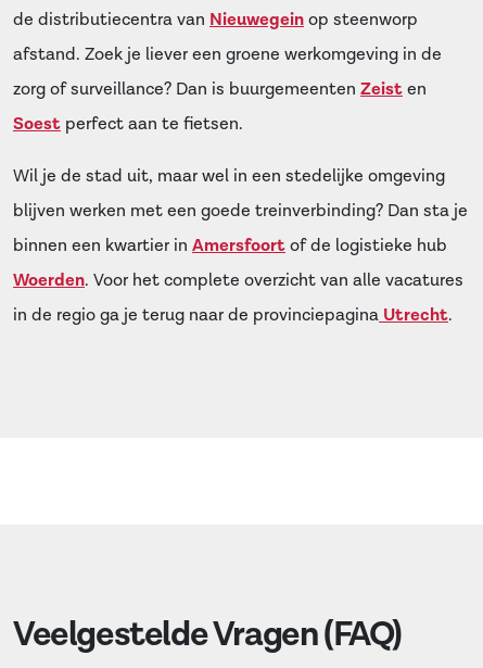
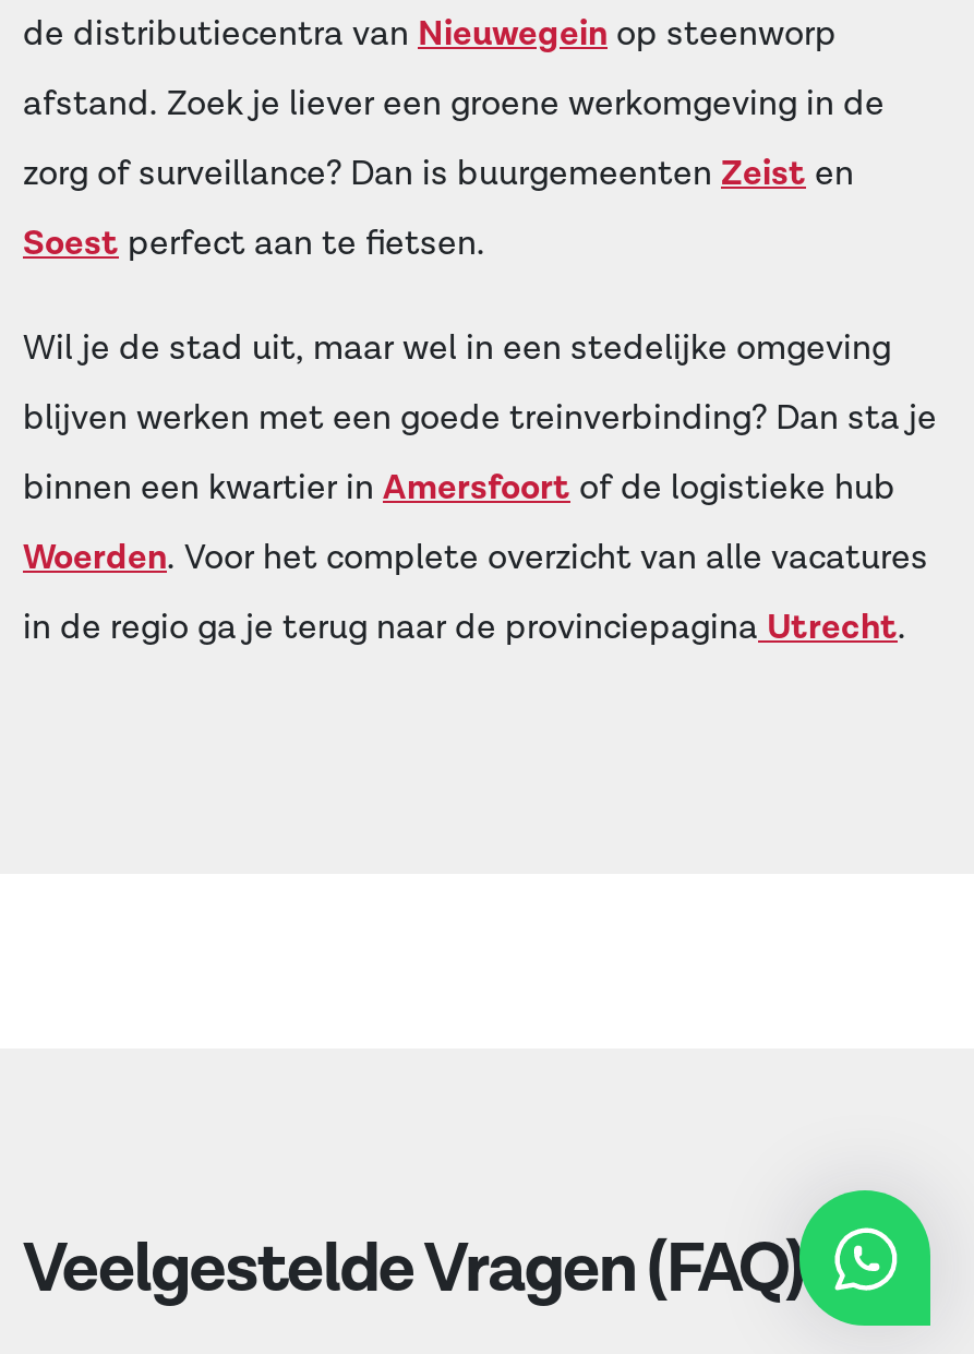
none -> [808,1188,935,1330] [image]

